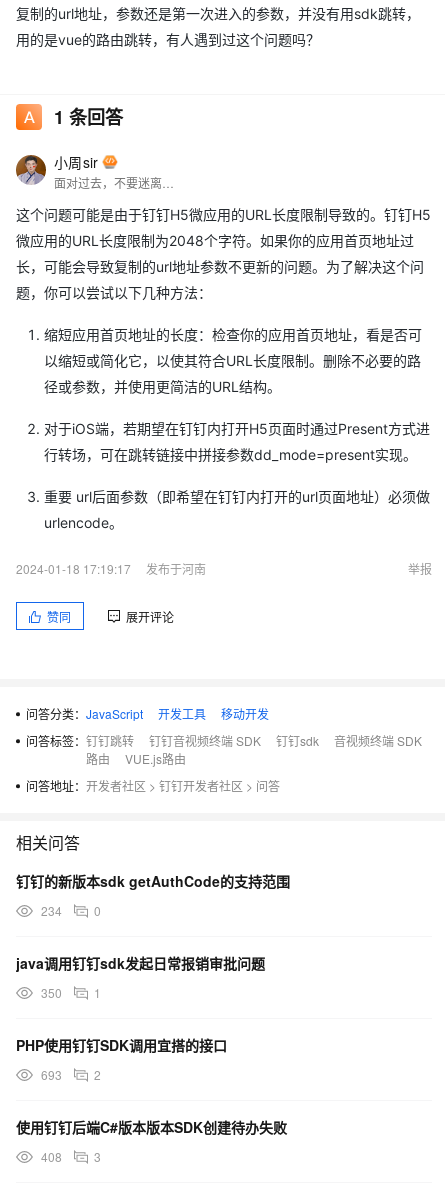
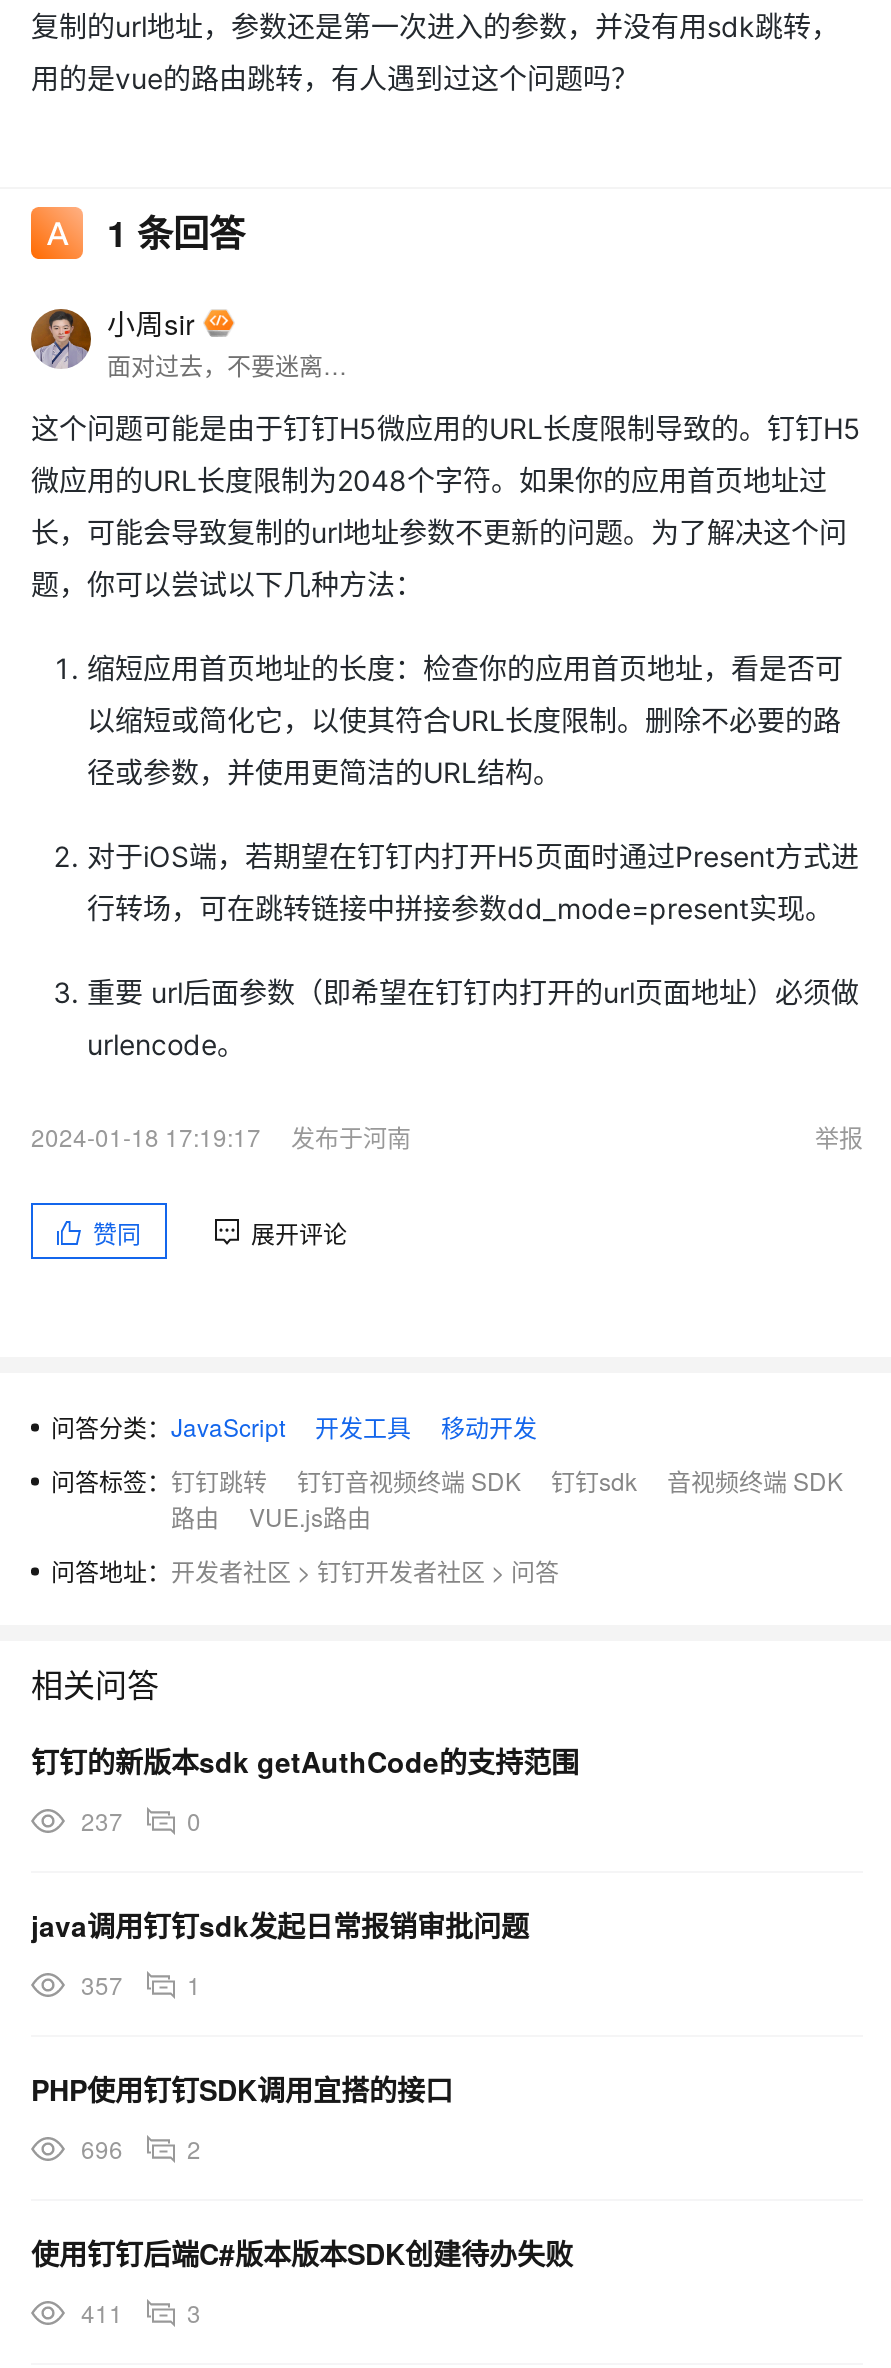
[41,902,101,919] 234 0 -> [81,1803,201,1837] 237 0
[41,984,101,1001] 350 1 -> [81,1967,201,2001] 357 1
[41,1066,101,1083] 693 2 -> [81,2131,201,2165] 696 2
[41,1148,101,1165] 408 3 -> [81,2295,201,2329] 411 3

